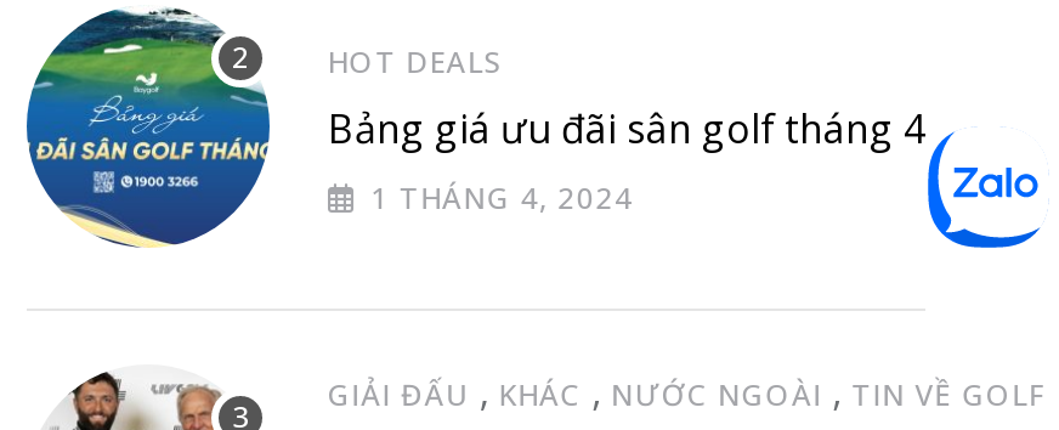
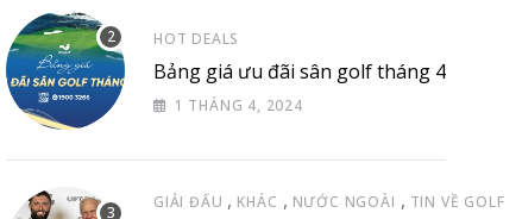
[925,131,1040,250] [image] -> none

